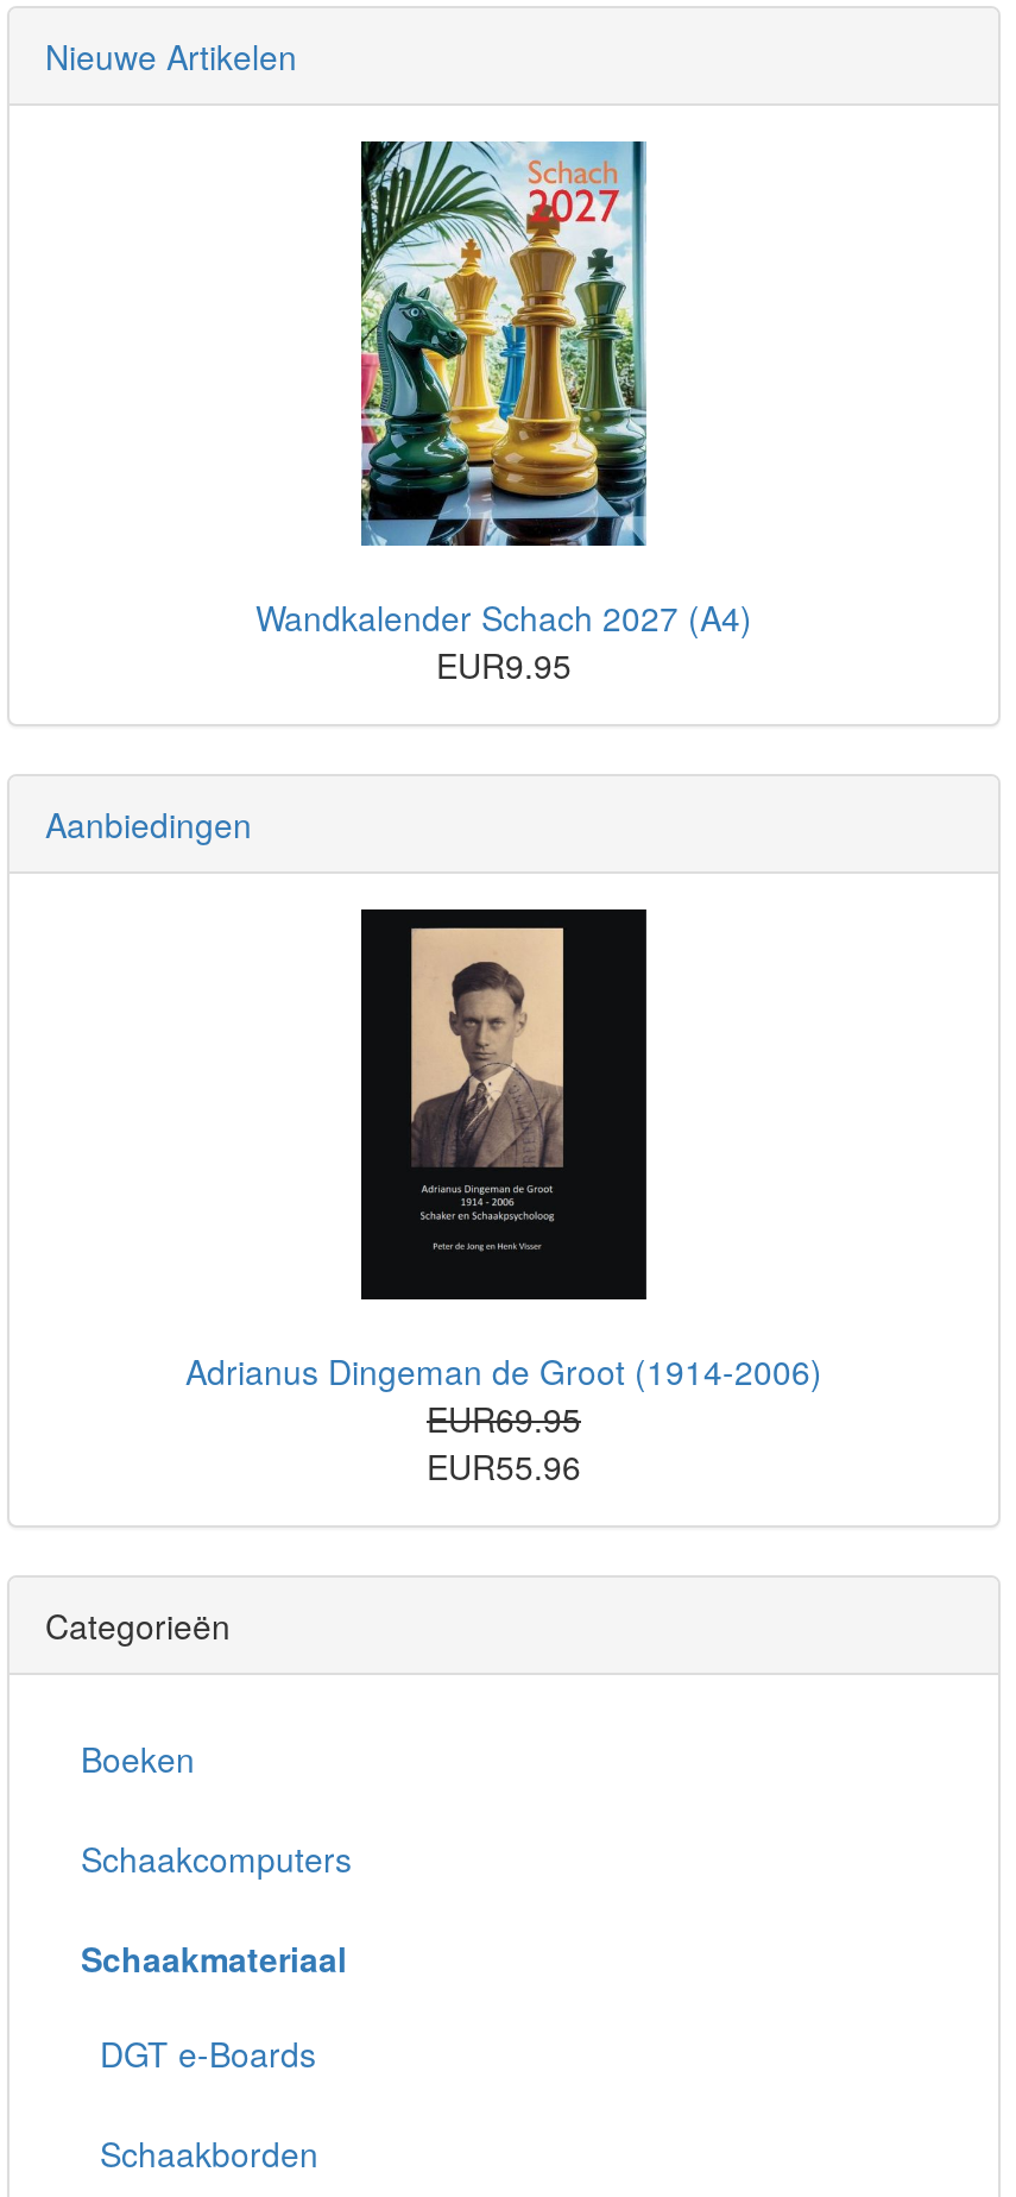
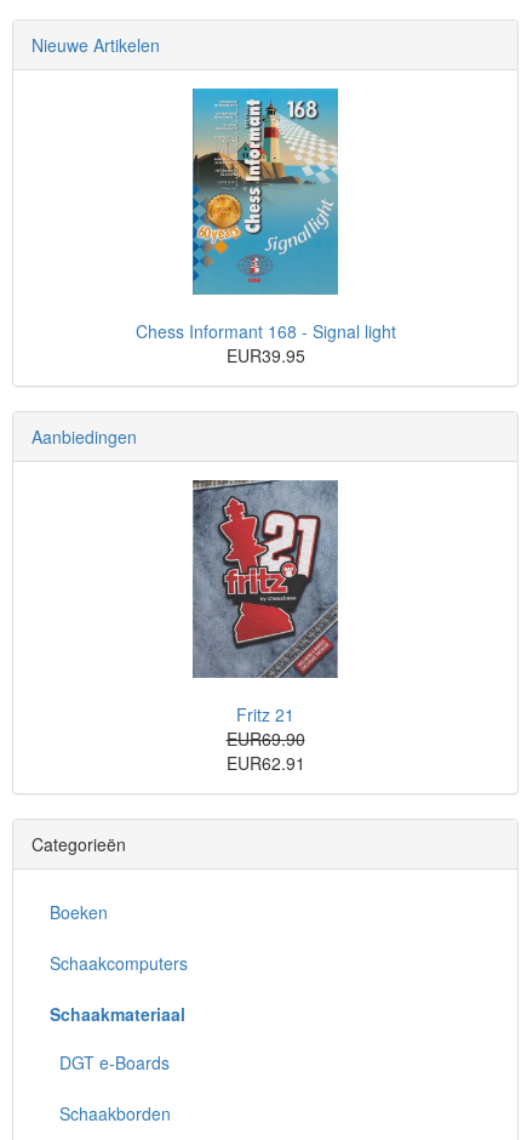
[255,139,752,690] [image] | Wandkalender Schach 2027 (A4) | EUR9.95 -> [135,87,396,368] [image] | Chess Informant 168 - Signal light | EUR39.95
[185,907,822,1490] [image] | Adrianus Dingeman de Groot (1914-2006) | EUR69.95 | EUR55.96 -> [191,479,339,775] [image] | Fritz 21 | EUR69.90 | EUR62.91

